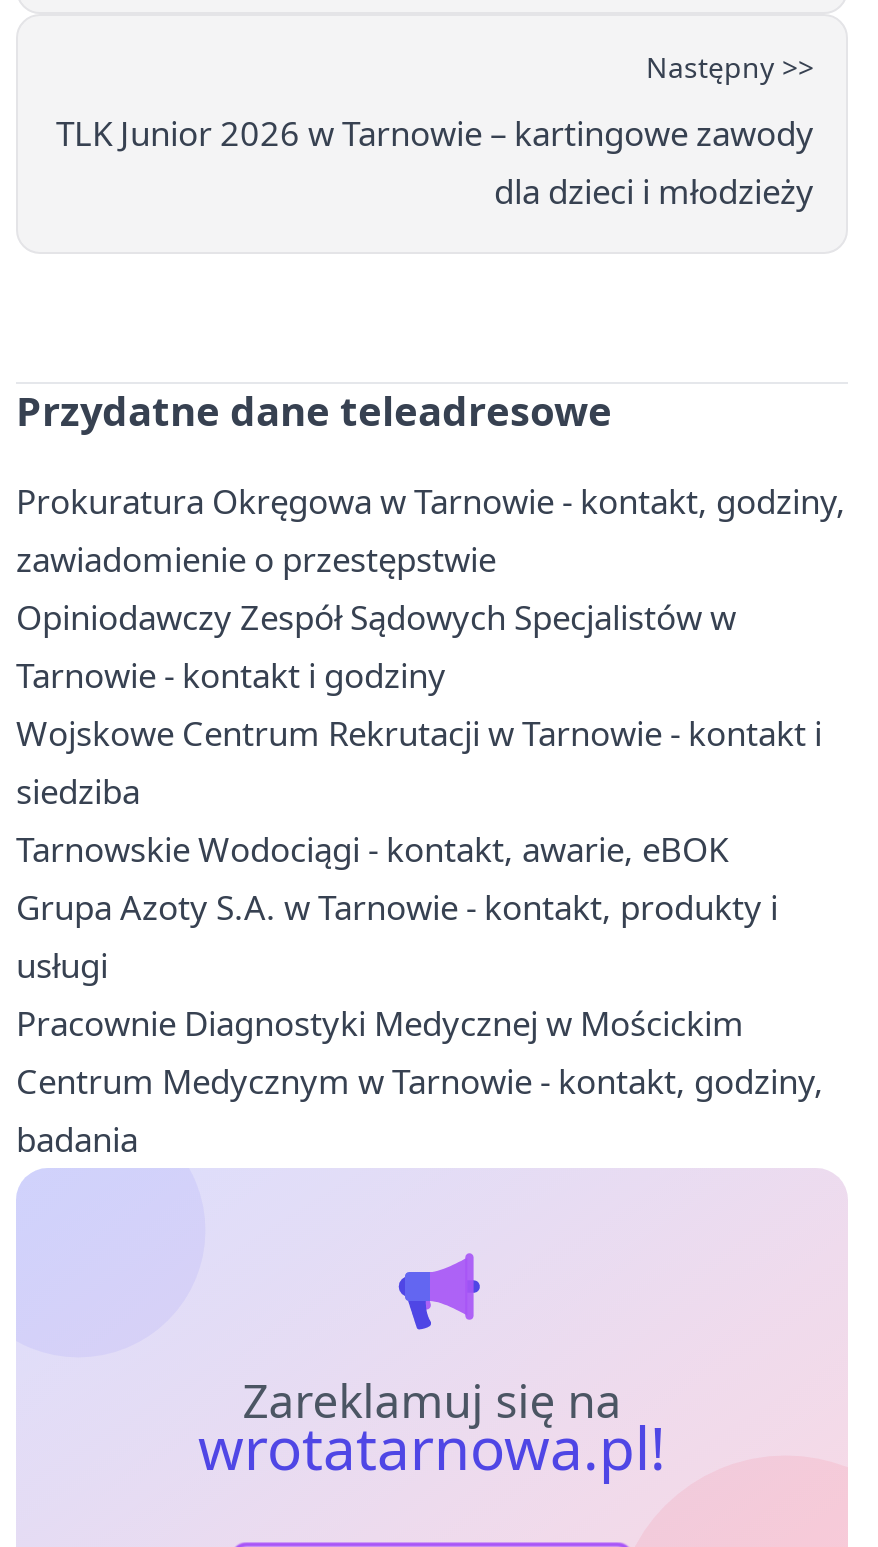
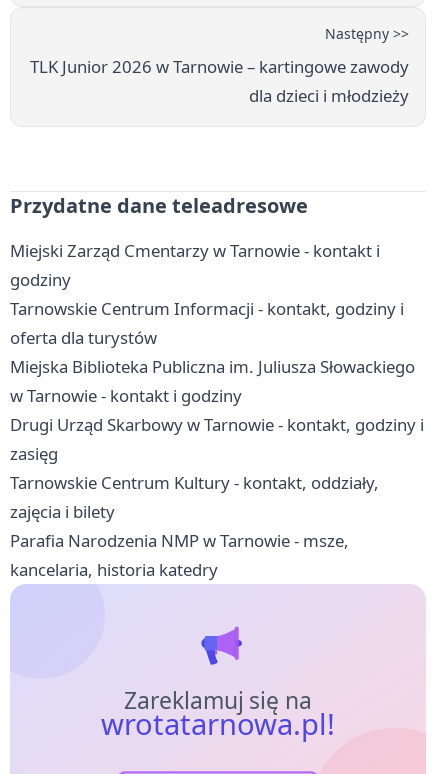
[16,477,846,1161] Prokuratura Okręgowa w Tarnowie - kontakt, godziny, | zawiadomienie o przestępstwie | Opiniodawczy Zespół Sądowych Specjalistów w | Tarnowie - kontakt i godziny | Wojskowe Centrum Rekrutacji w Tarnowie - kontakt i | siedziba | Tarnowskie Wodociągi - kontakt, awarie, eBOK | Grupa Azoty S.A. w Tarnowie - kontakt, produkty i | usługi | Pracownie Diagnostyki Medycznej w Mościckim | Centrum Medycznym w Tarnowie - kontakt, godziny, | badania -> [10,239,424,581] Miejski Zarząd Cmentarzy w Tarnowie - kontakt i | godziny | Tarnowskie Centrum Informacji - kontakt, godziny i | oferta dla turystów | Miejska Biblioteka Publiczna im. Juliusza Słowackiego | w Tarnowie - kontakt i godziny | Drugi Urząd Skarbowy w Tarnowie - kontakt, godziny i | zasięg | Tarnowskie Centrum Kultury - kontakt, oddziały, | zajęcia i bilety | Parafia Narodzenia NMP w Tarnowie - msze, | kancelaria, historia katedry

